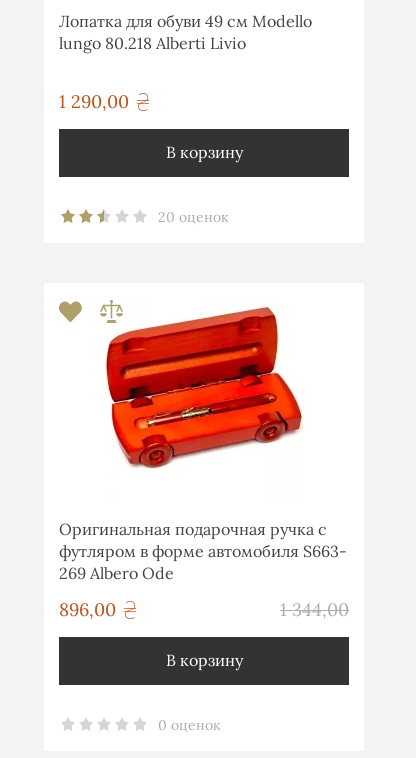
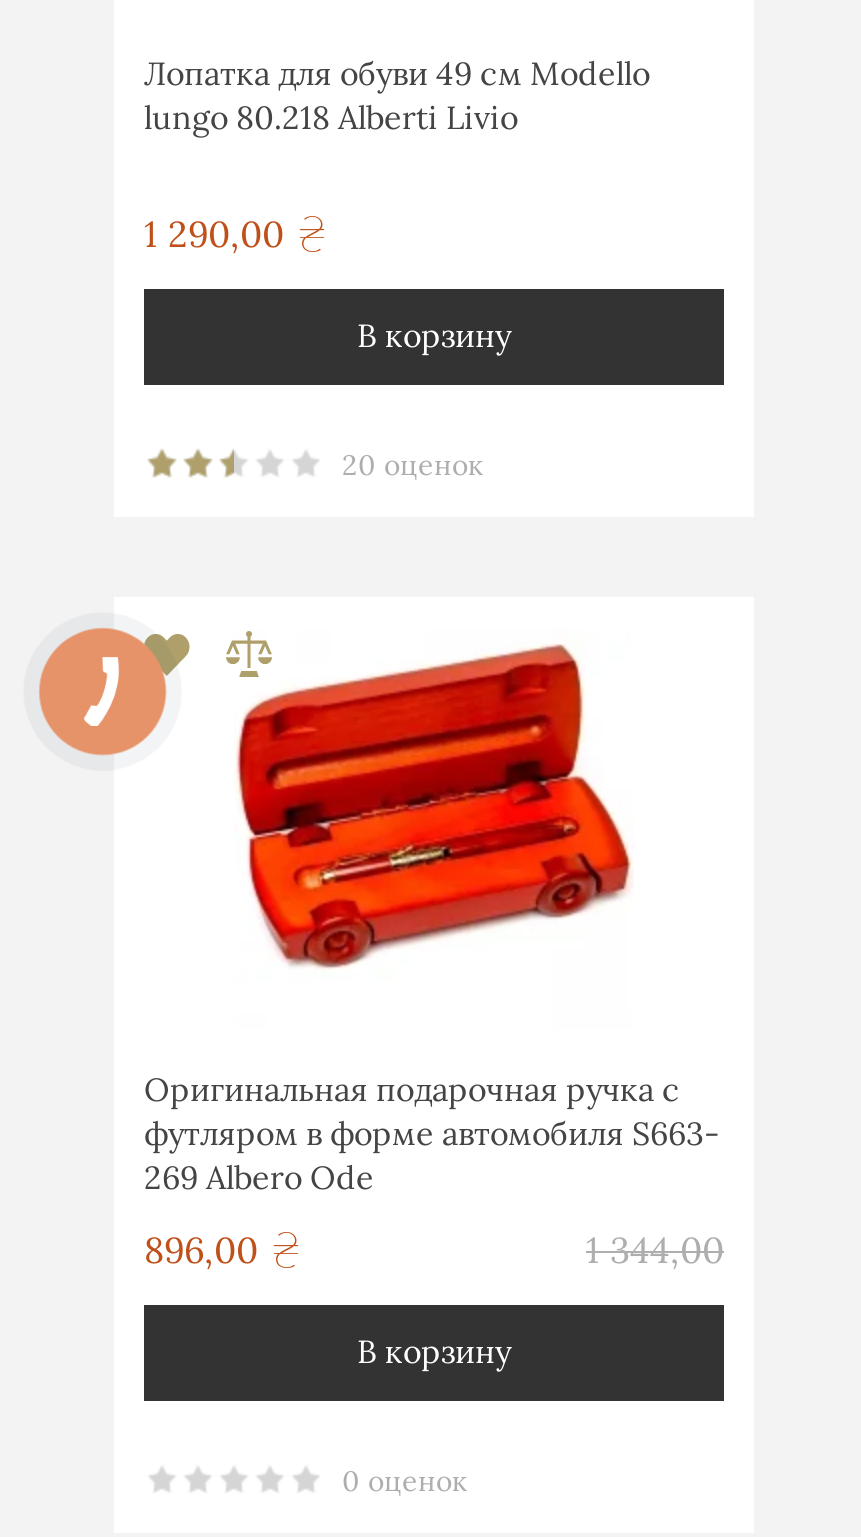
none -> [38,627,168,757] [image]

